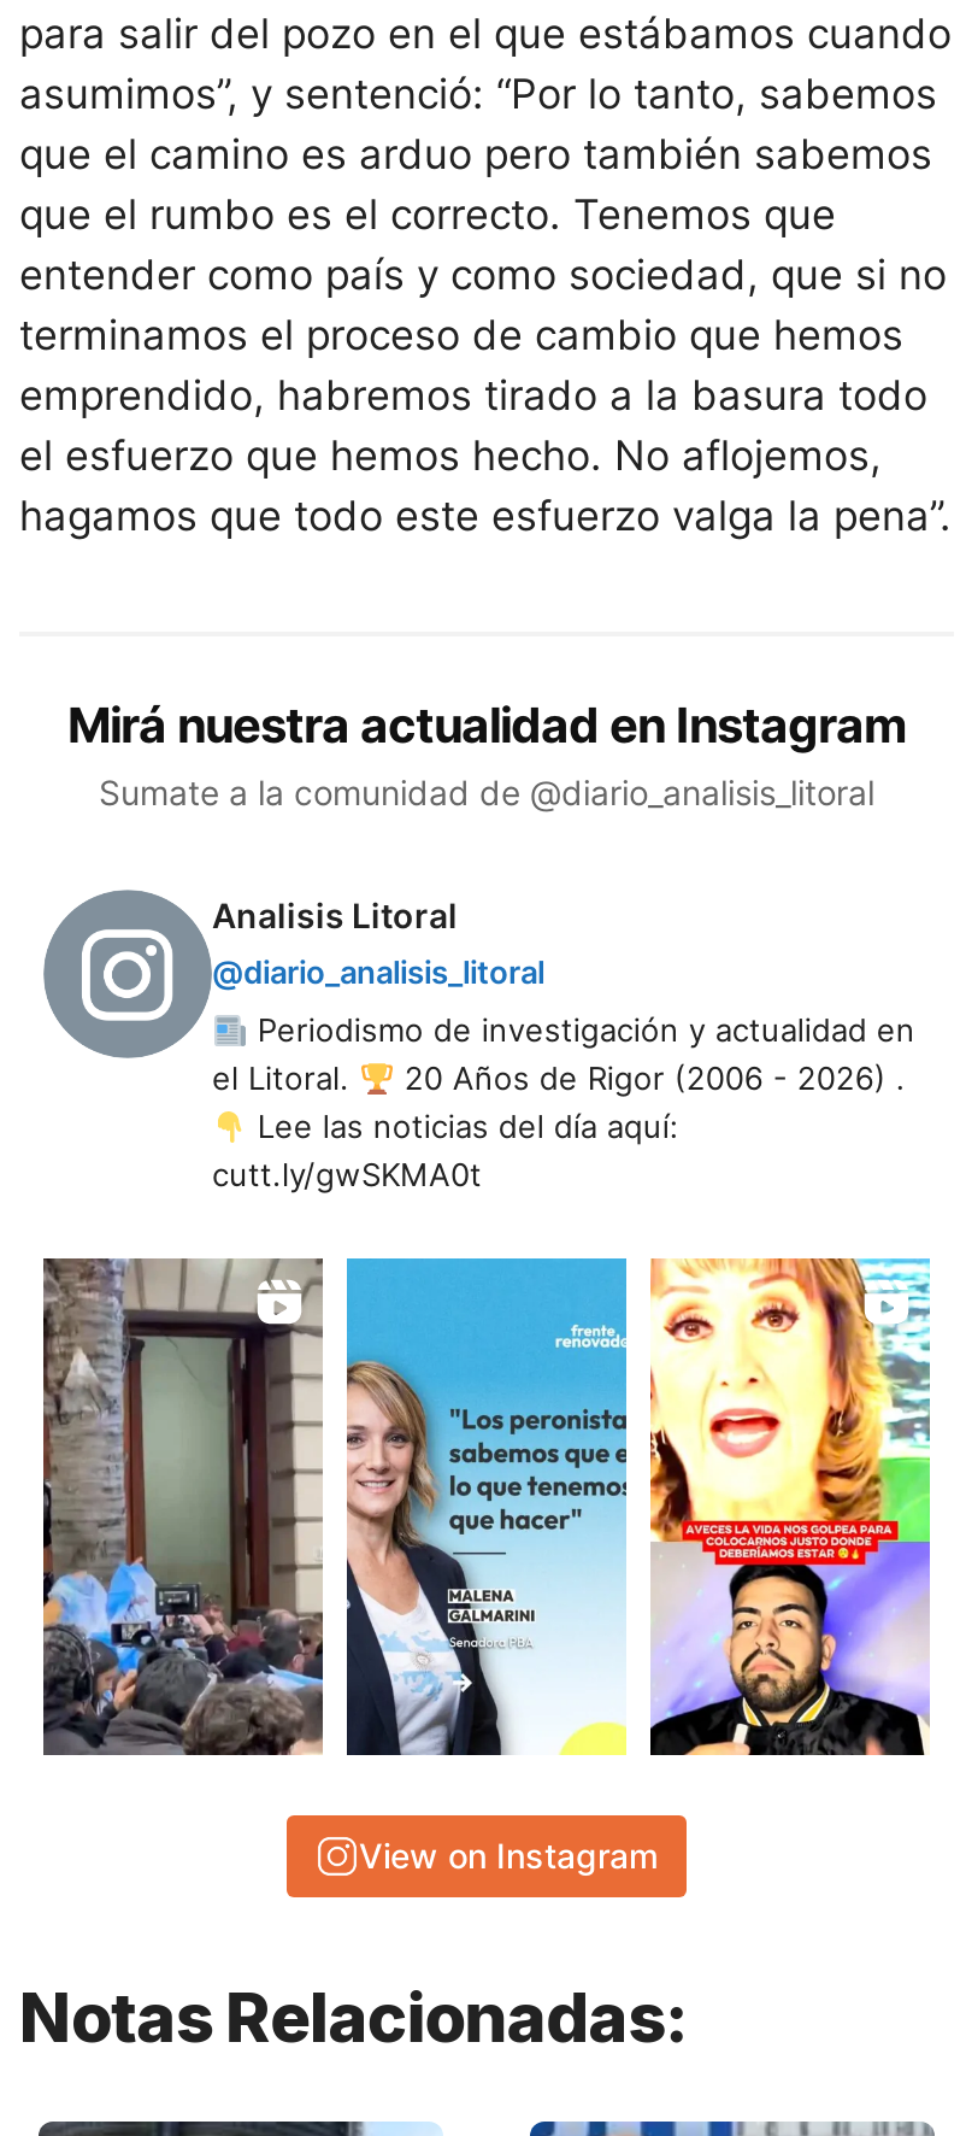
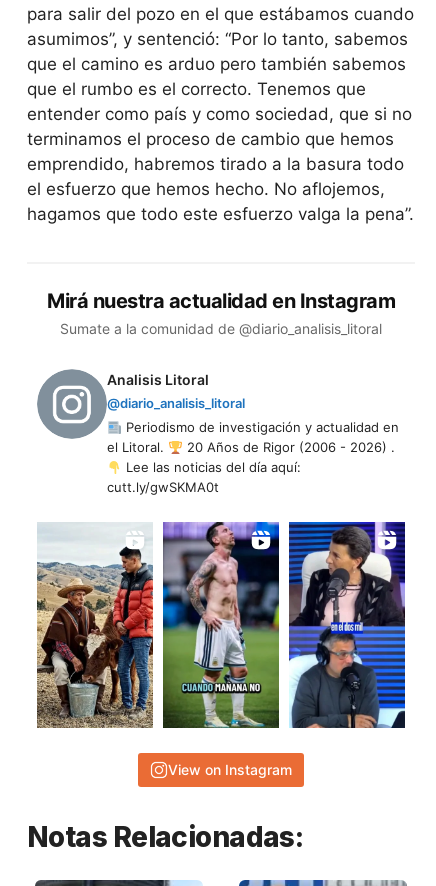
[41,1256,325,1757] [image] -> [36,522,154,729] [image]
[344,1256,629,1757] [image] -> [162,521,280,729] [image]
[648,1256,932,1757] [image] -> [288,521,406,729] [image]

